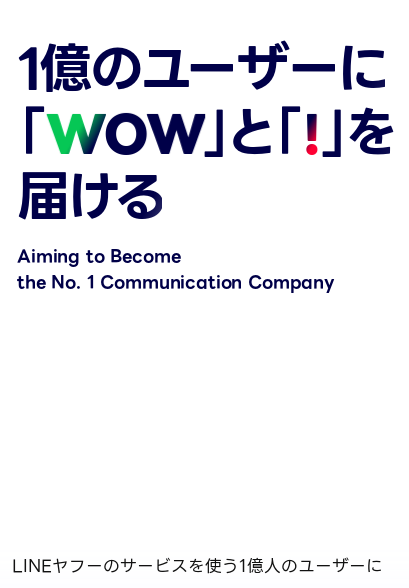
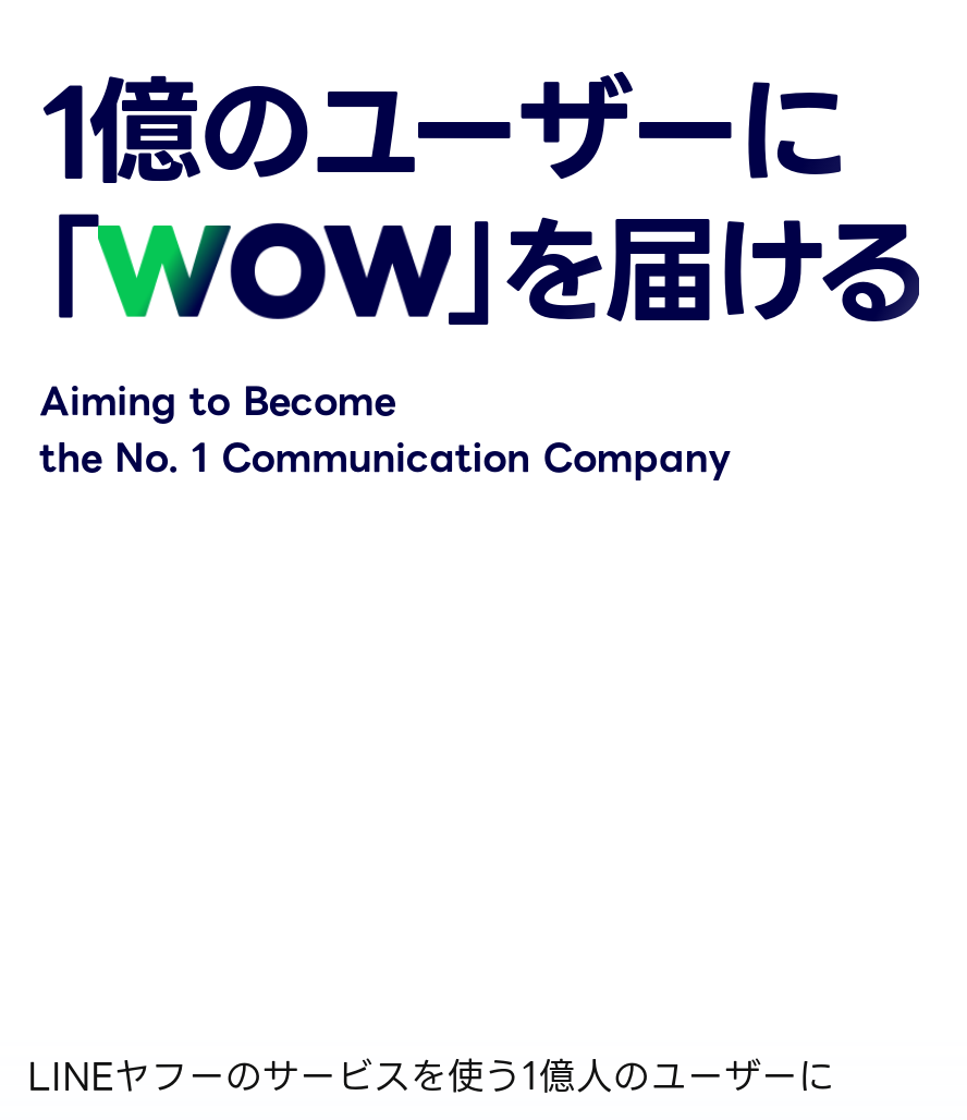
[17,90,394,241] 」と「 ! 」を | 届ける -> [443,178,920,368] 」を届ける

